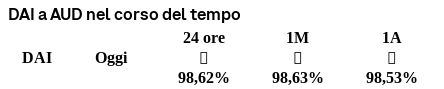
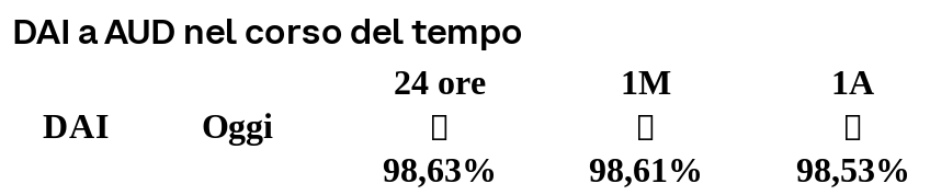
[178,68,230,85] 98,62% -> [383,150,497,187] 98,63%
[271,68,323,85] 98,63% -> [589,150,703,187] 98,61%

